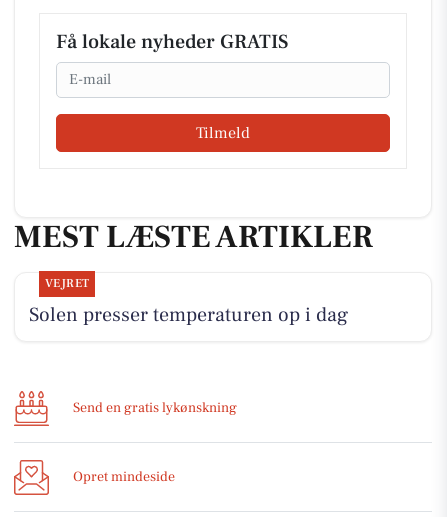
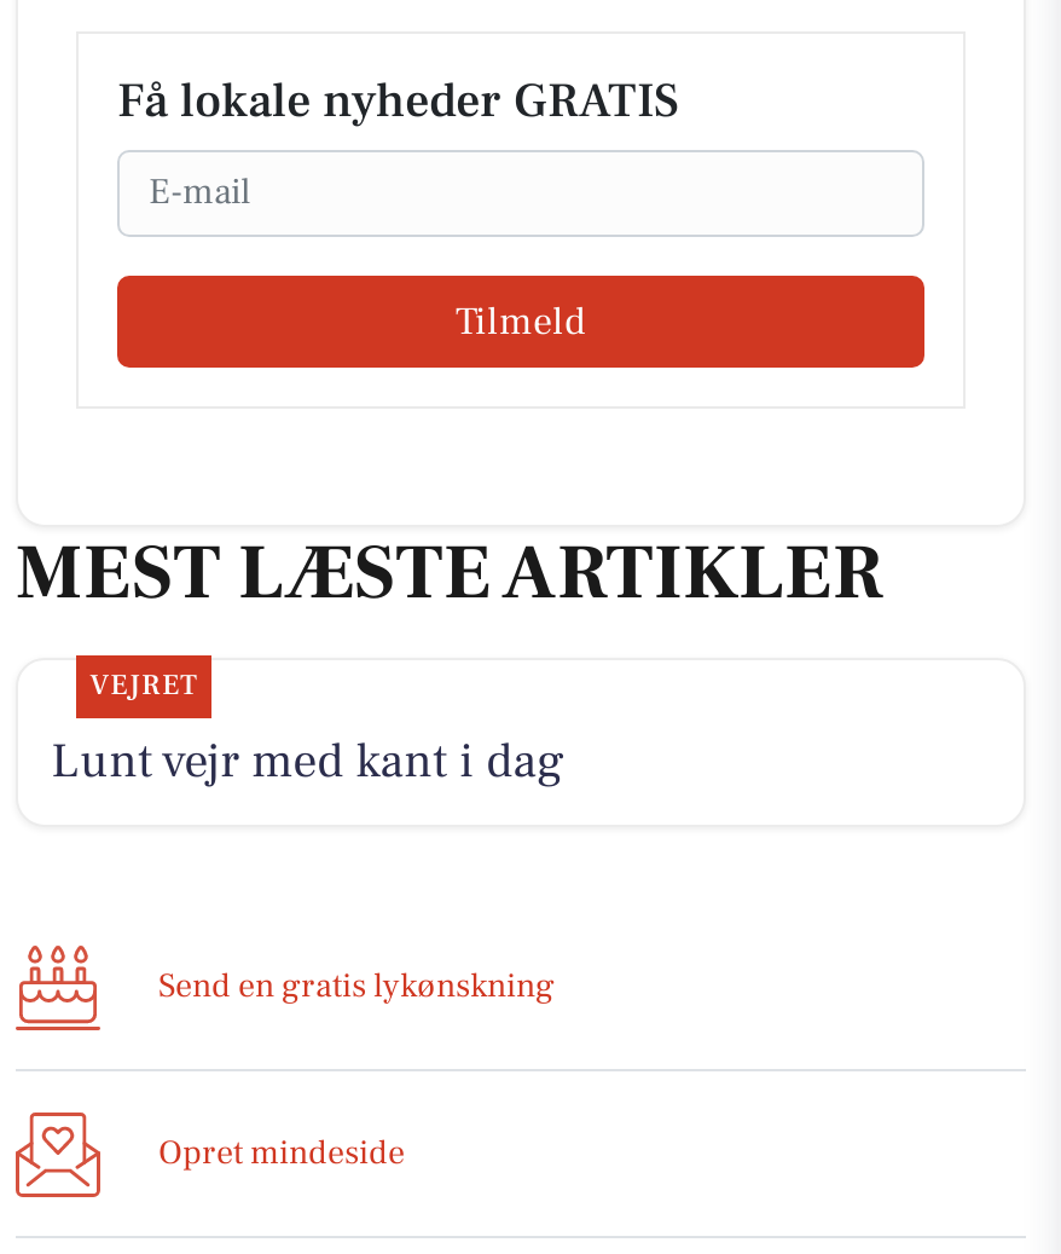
[29,302,348,328] Solen presser temperaturen op i dag -> [51,730,563,793] Lunt vejr med kant i dag

